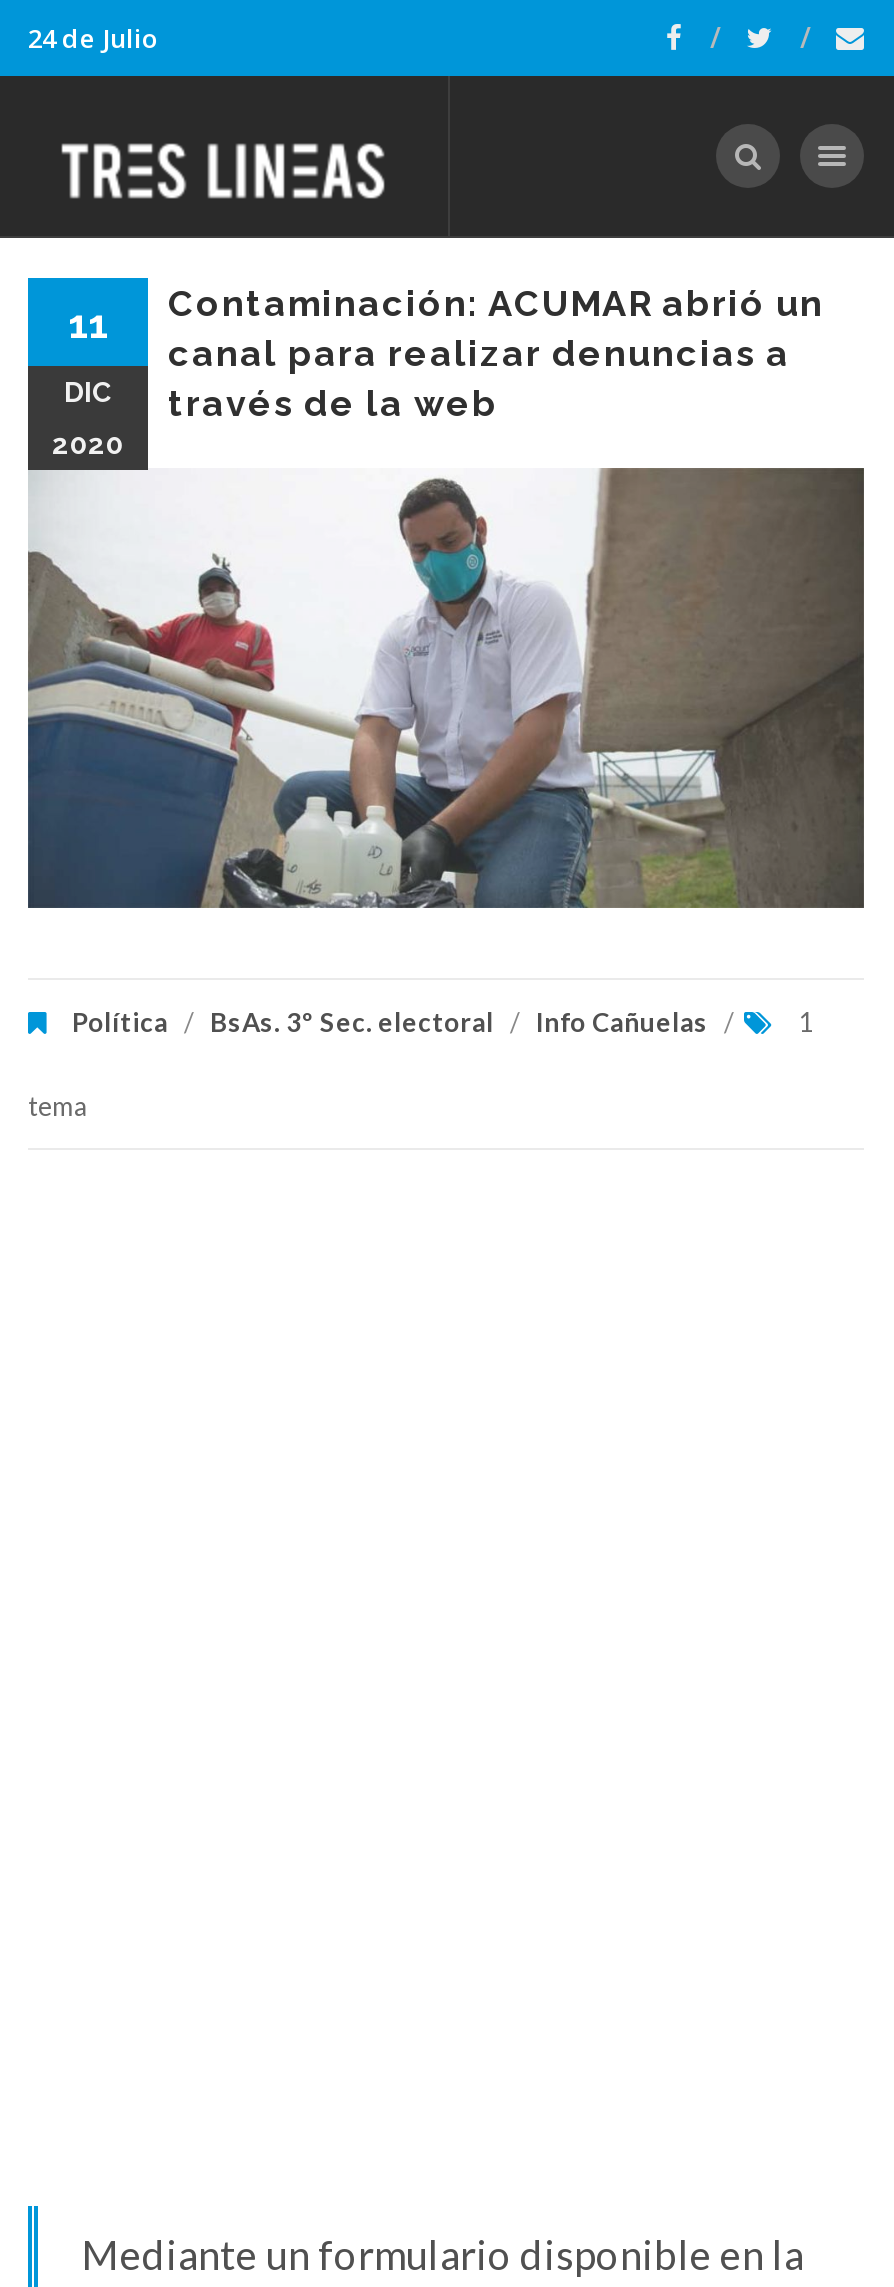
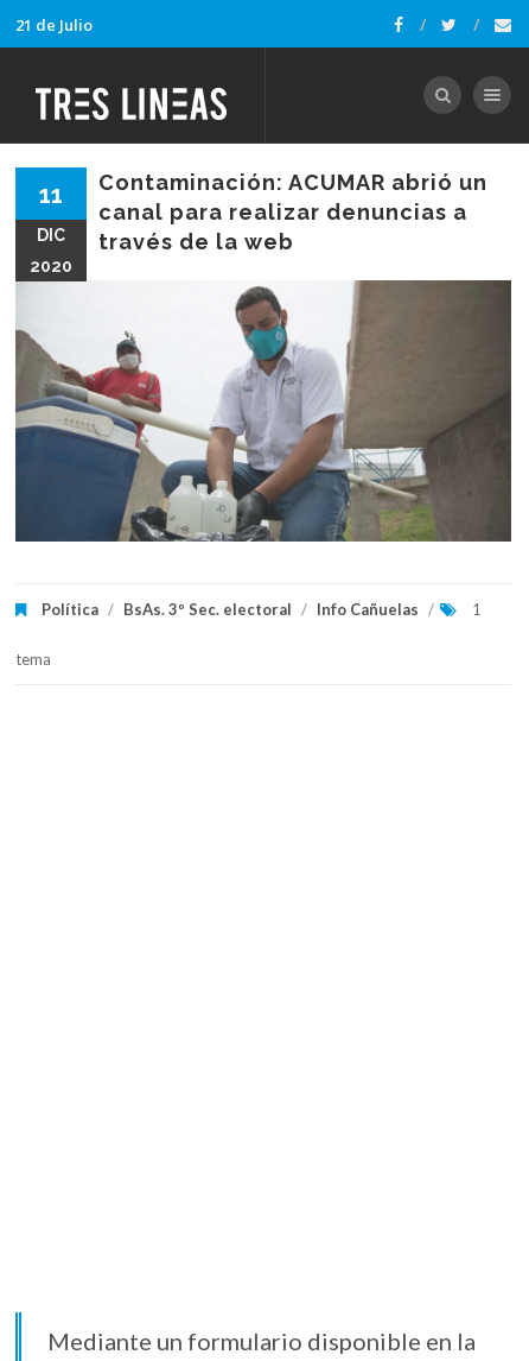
[28,20,158,56] 24 de Julio -> [15,14,93,36] 21 de Julio

